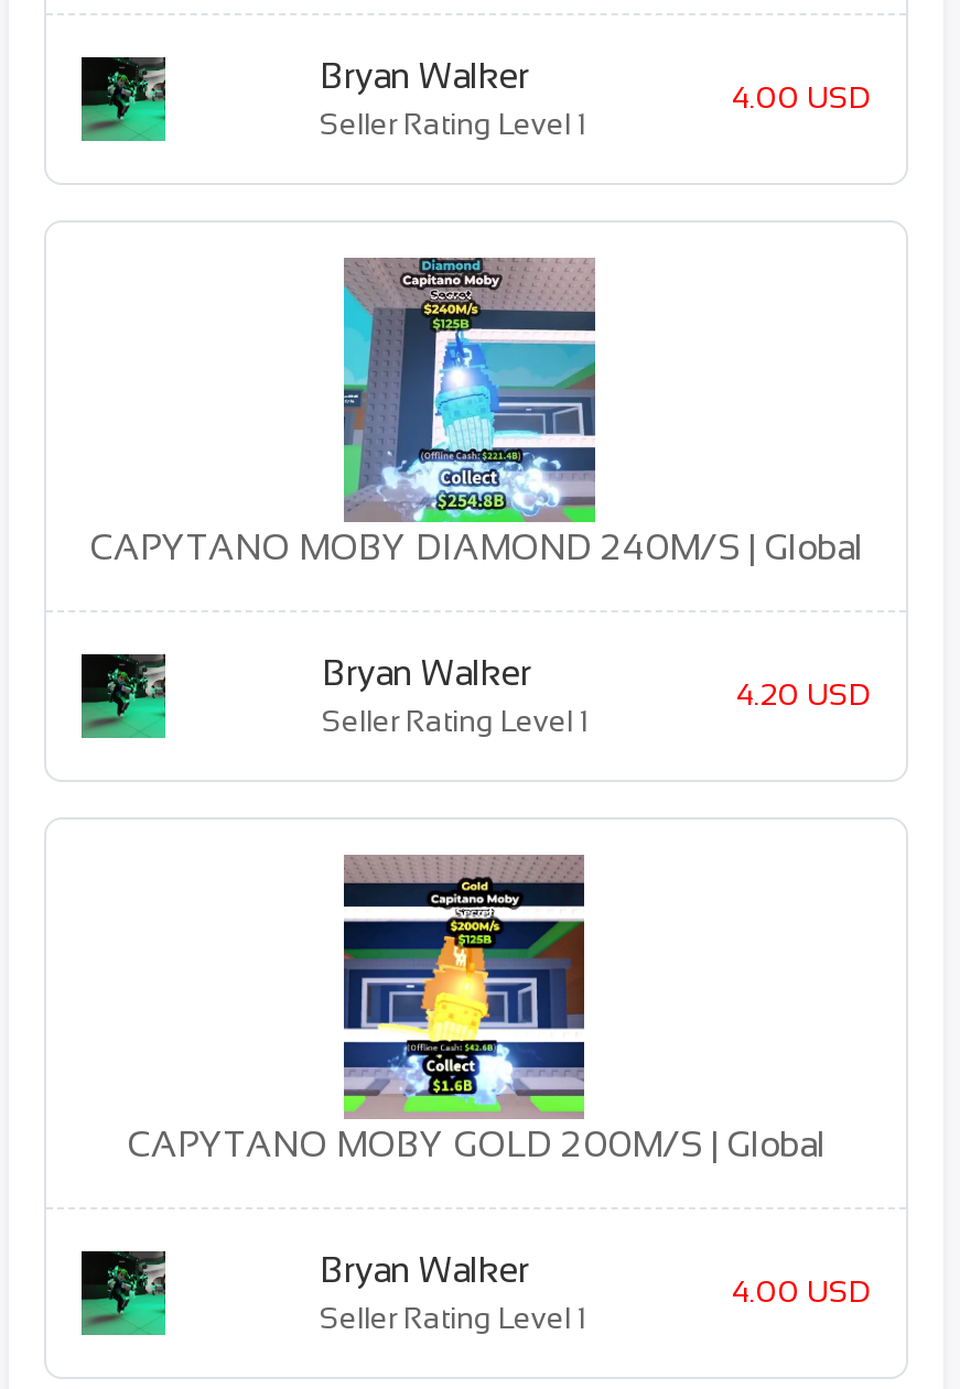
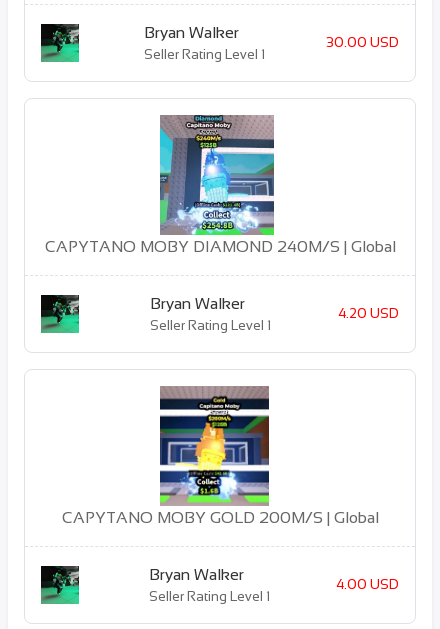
[732,82,871,115] 4.00 USD -> [326,35,399,50] 30.00 USD

